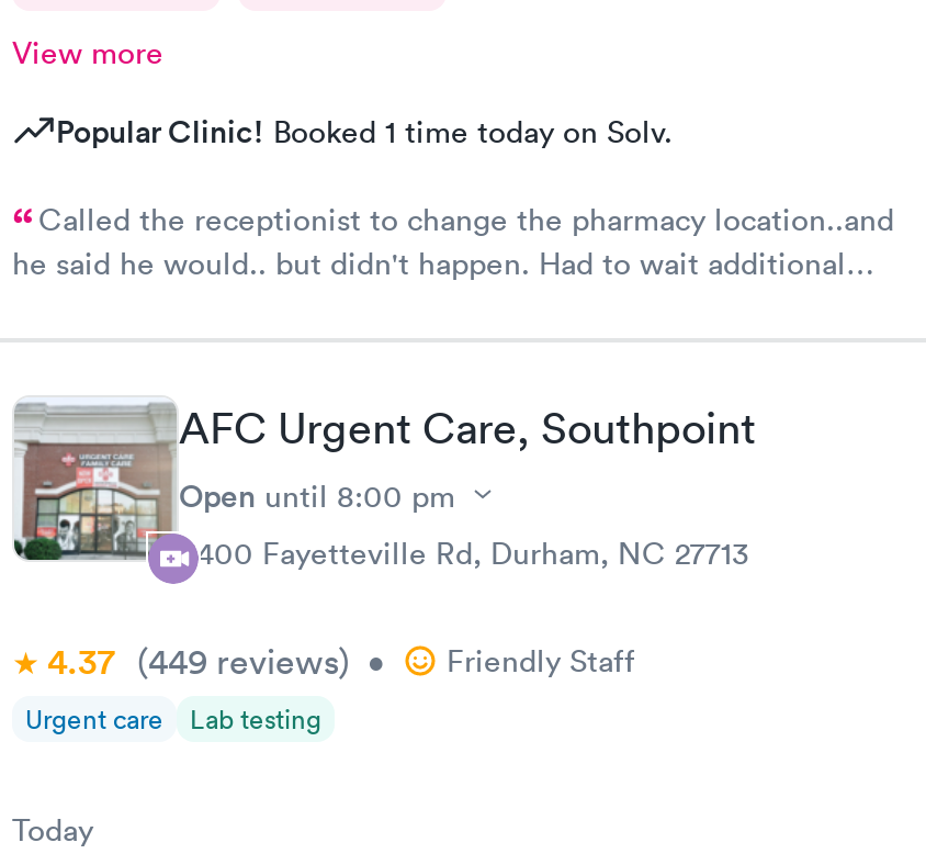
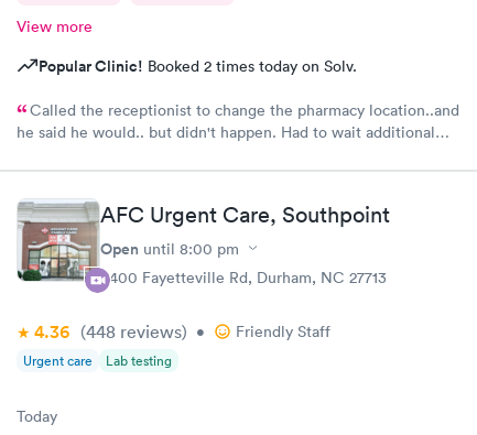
[56,110,673,154] Popular Clinic! Booked 1 time today on Solv. -> [39,55,357,77] Popular Clinic! Booked 2 times today on Solv.
[47,638,635,684] 4.37 (449 reviews) • Friendly Staff -> [34,320,330,343] 4.36 (448 reviews) • Friendly Staff

